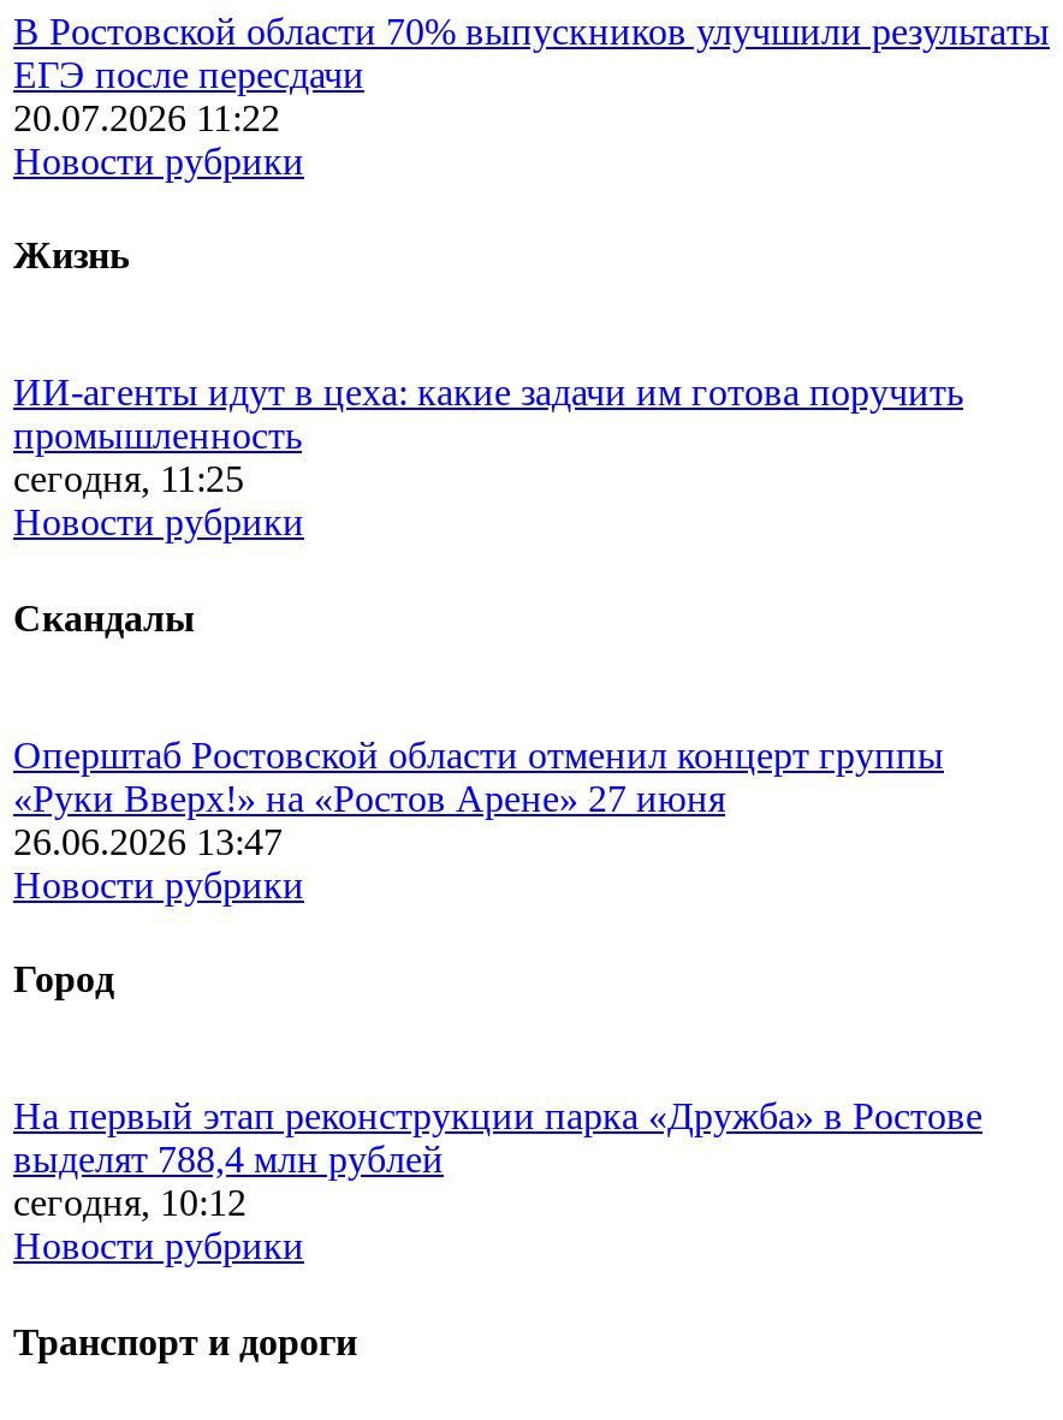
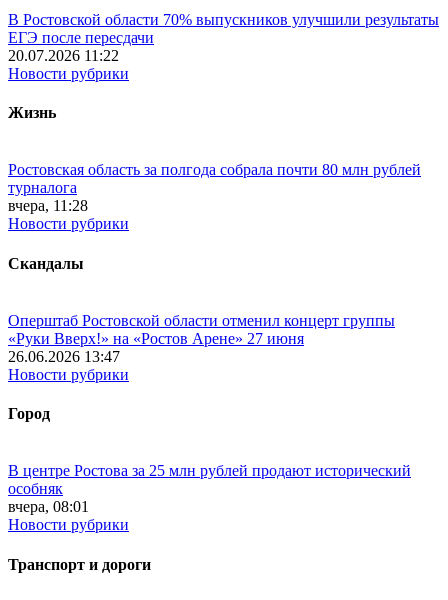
[13,372,963,500] ИИ-агенты идут в цеха: какие задачи им готова поручить | промышленность | сегодня, 11:25 -> [8,161,421,214] Ростовская область за полгода собрала почти 80 млн рублей | турналога | вчера, 11:28
[13,1097,982,1224] На первый этап реконструкции парка «Дружба» в Ростове | выделят 788,4 млн рублей | сегодня, 10:12 -> [8,462,411,515] В центре Ростова за 25 млн рублей продают исторический | особняк | вчера, 08:01

